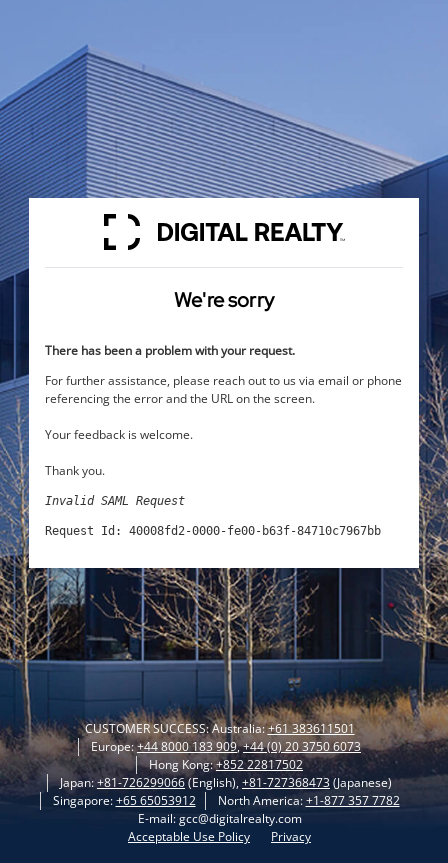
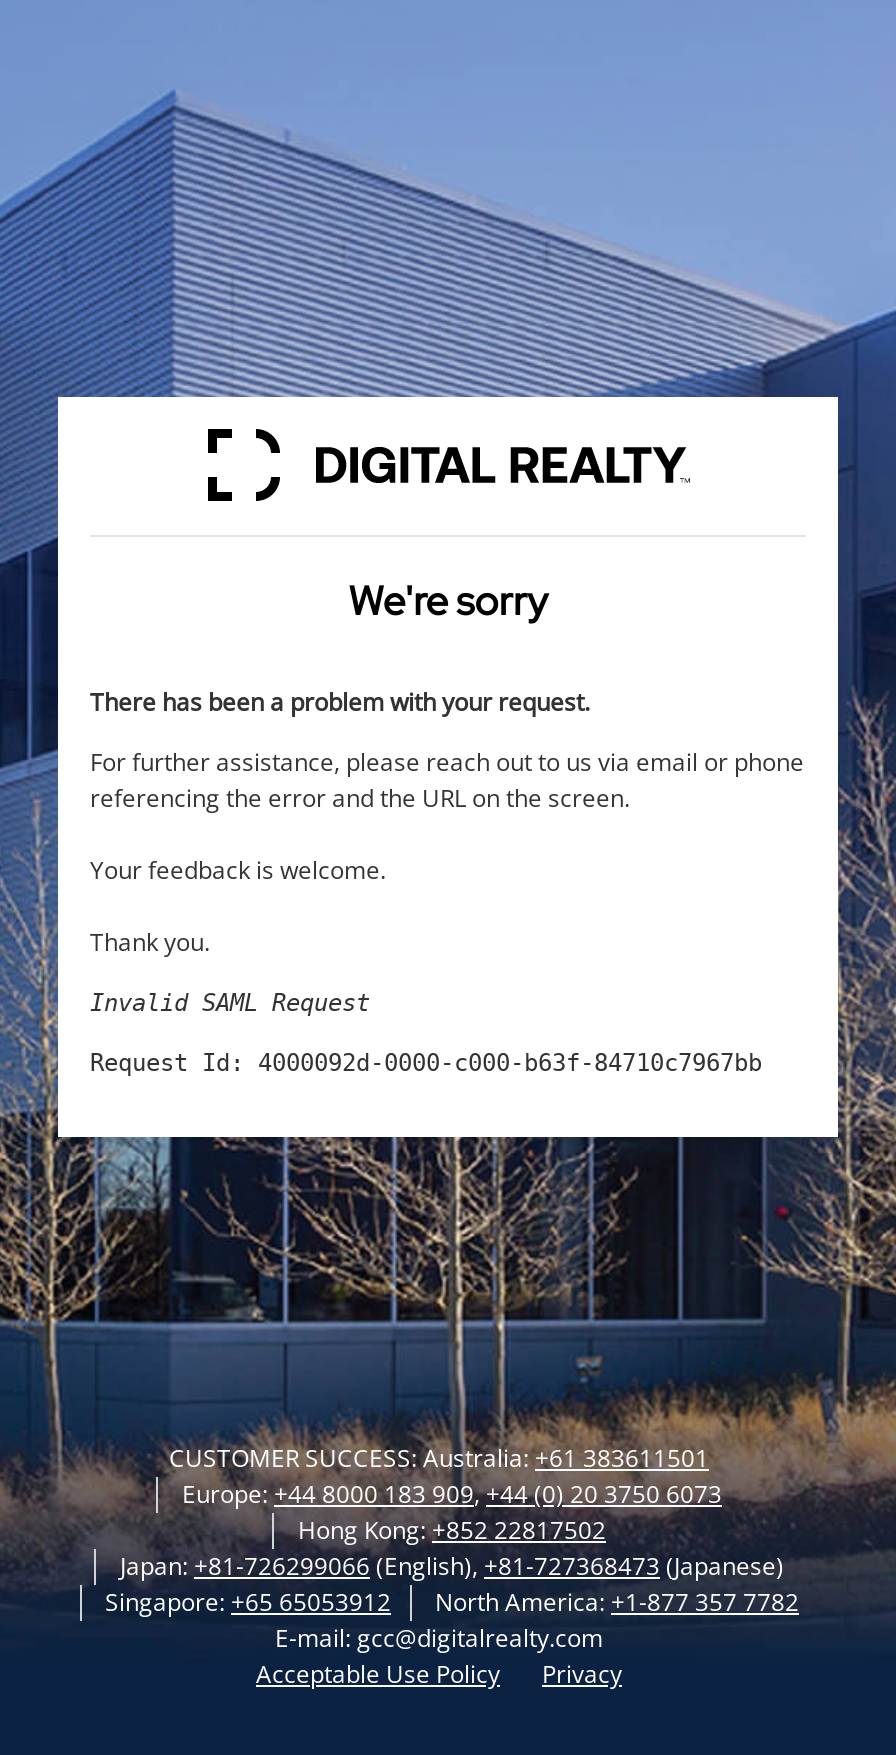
[45,524,381,538] Request Id: 40008fd2-0000-fe00-b63f-84710c7967bb -> [90,1049,762,1077] Request Id: 4000092d-0000-c000-b63f-84710c7967bb

